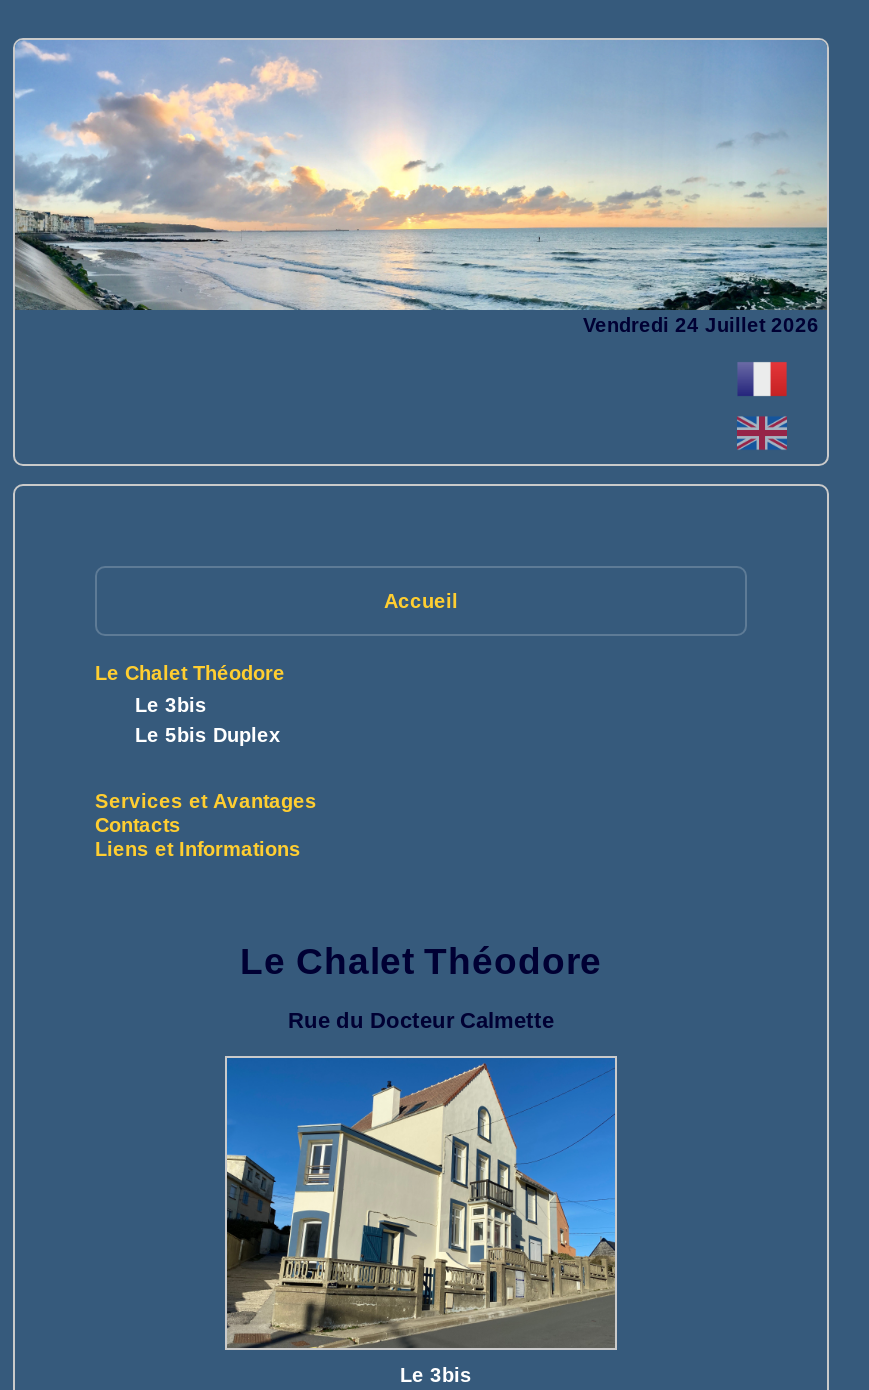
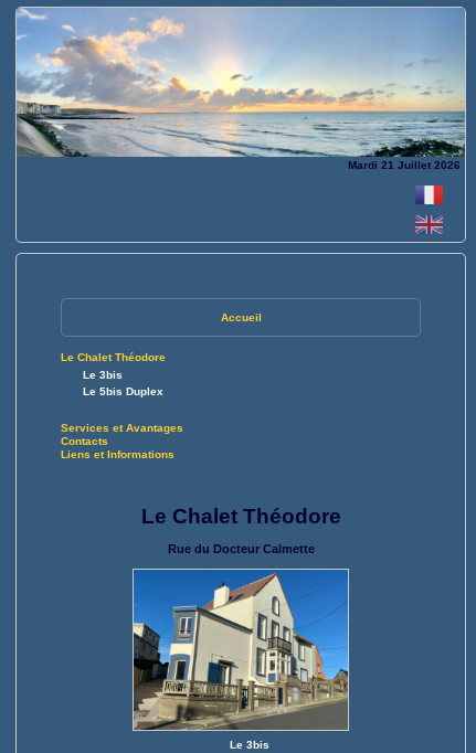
[583,313,819,335] Vendredi 24 Juillet 2026 -> [348,159,461,171] Mardi 21 Juillet 2026

